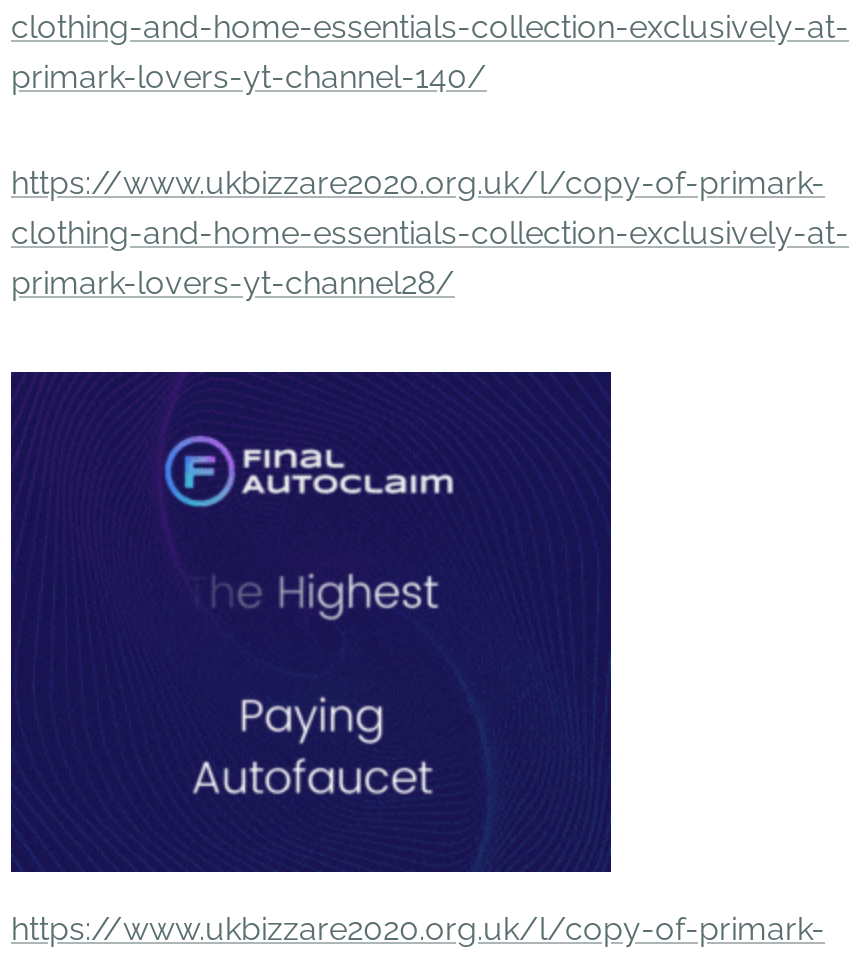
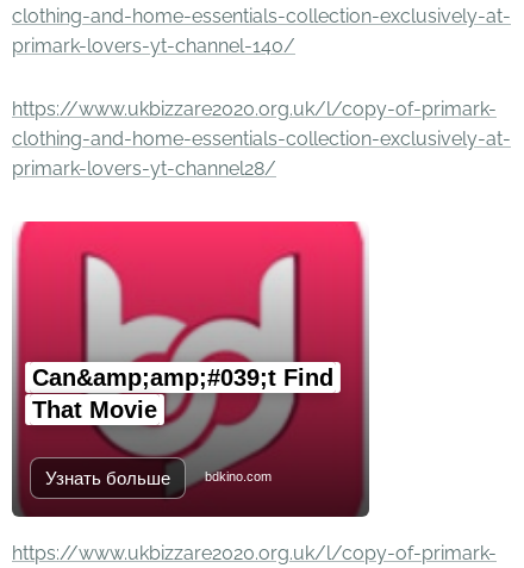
none -> [32,364,333,488] Can&amp;amp;#039;t Find | That Movie | Узнать больше | bdkino.com
[9,370,613,874] [image] -> [11,220,370,519] [image]

